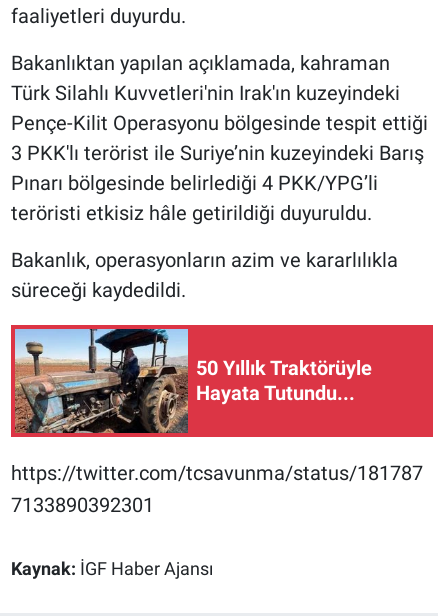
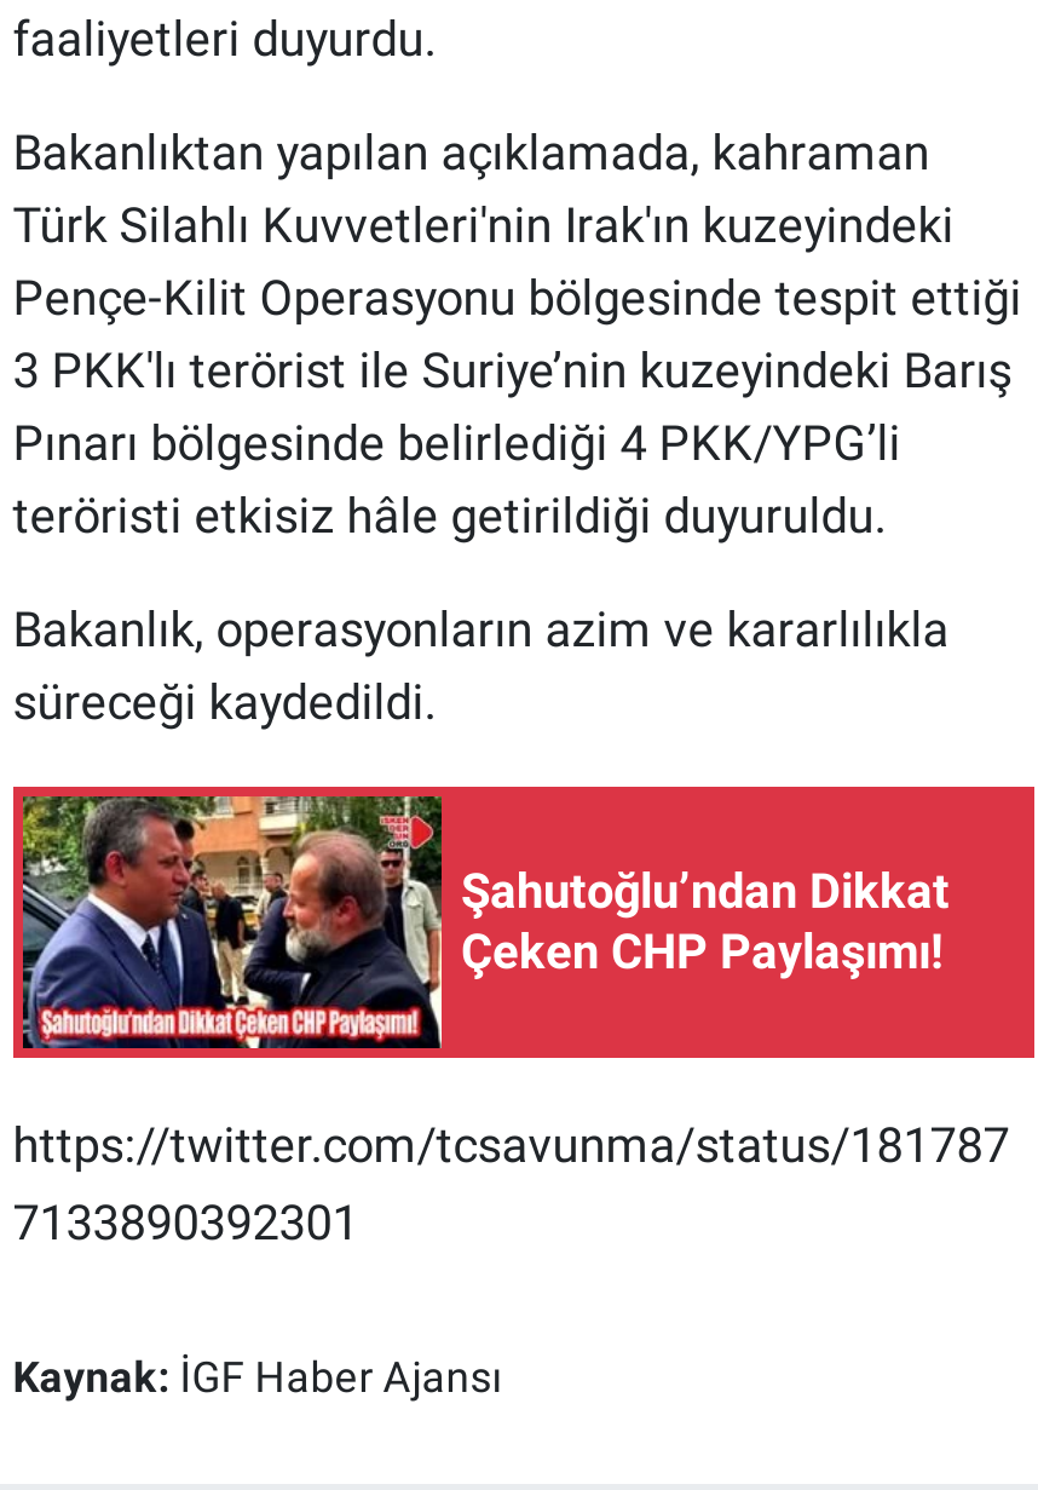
[14,328,372,434] [image] | 50 Yıllık Traktörüyle | Hayata Tutundu... -> [21,794,950,1051] [image] | Şahutoğlu’ndan Dikkat | Çeken CHP Paylaşımı!

